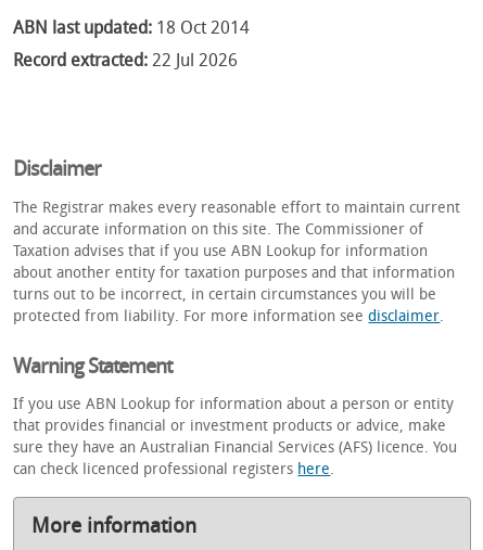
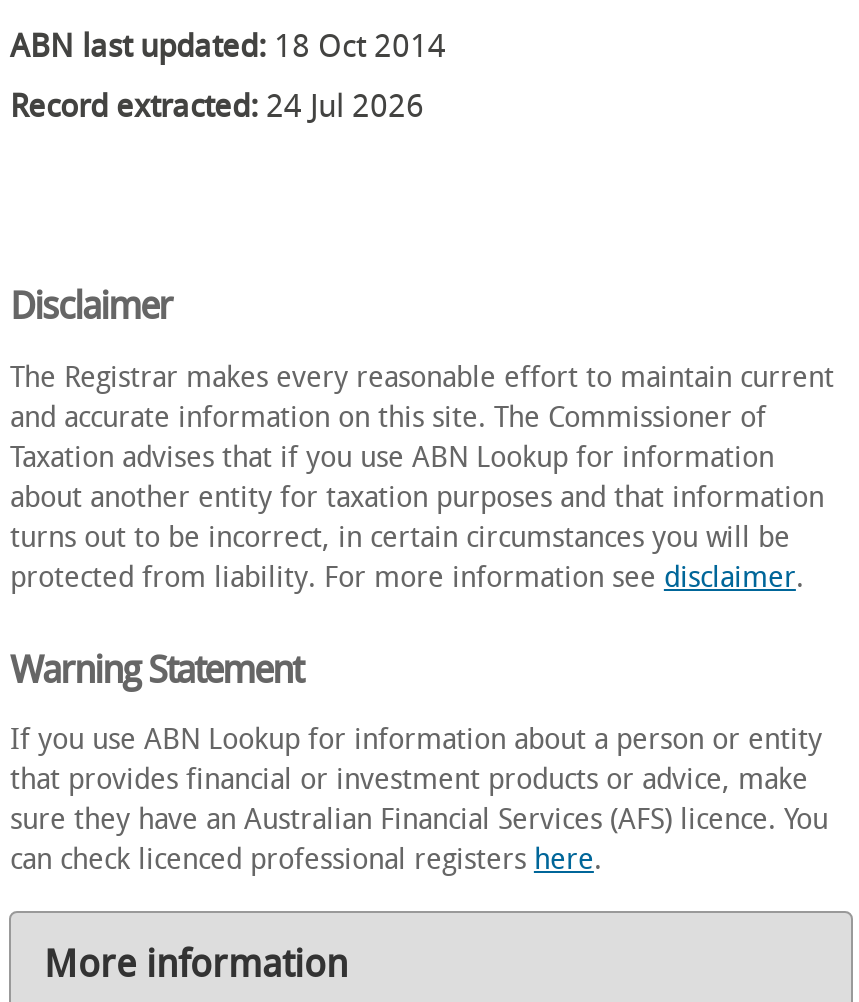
[13,50,238,70] Record extracted: 22 Jul 2026 -> [10,87,424,125] Record extracted: 24 Jul 2026

